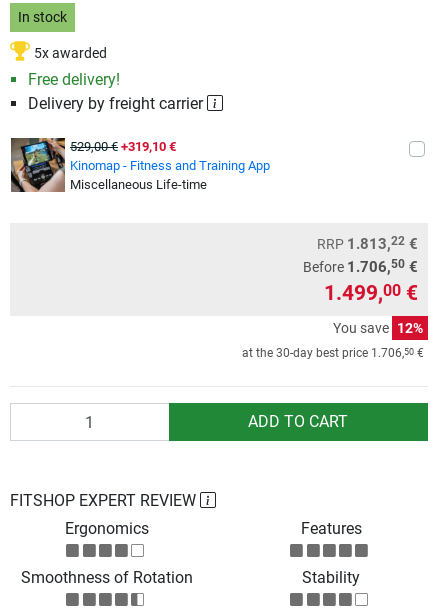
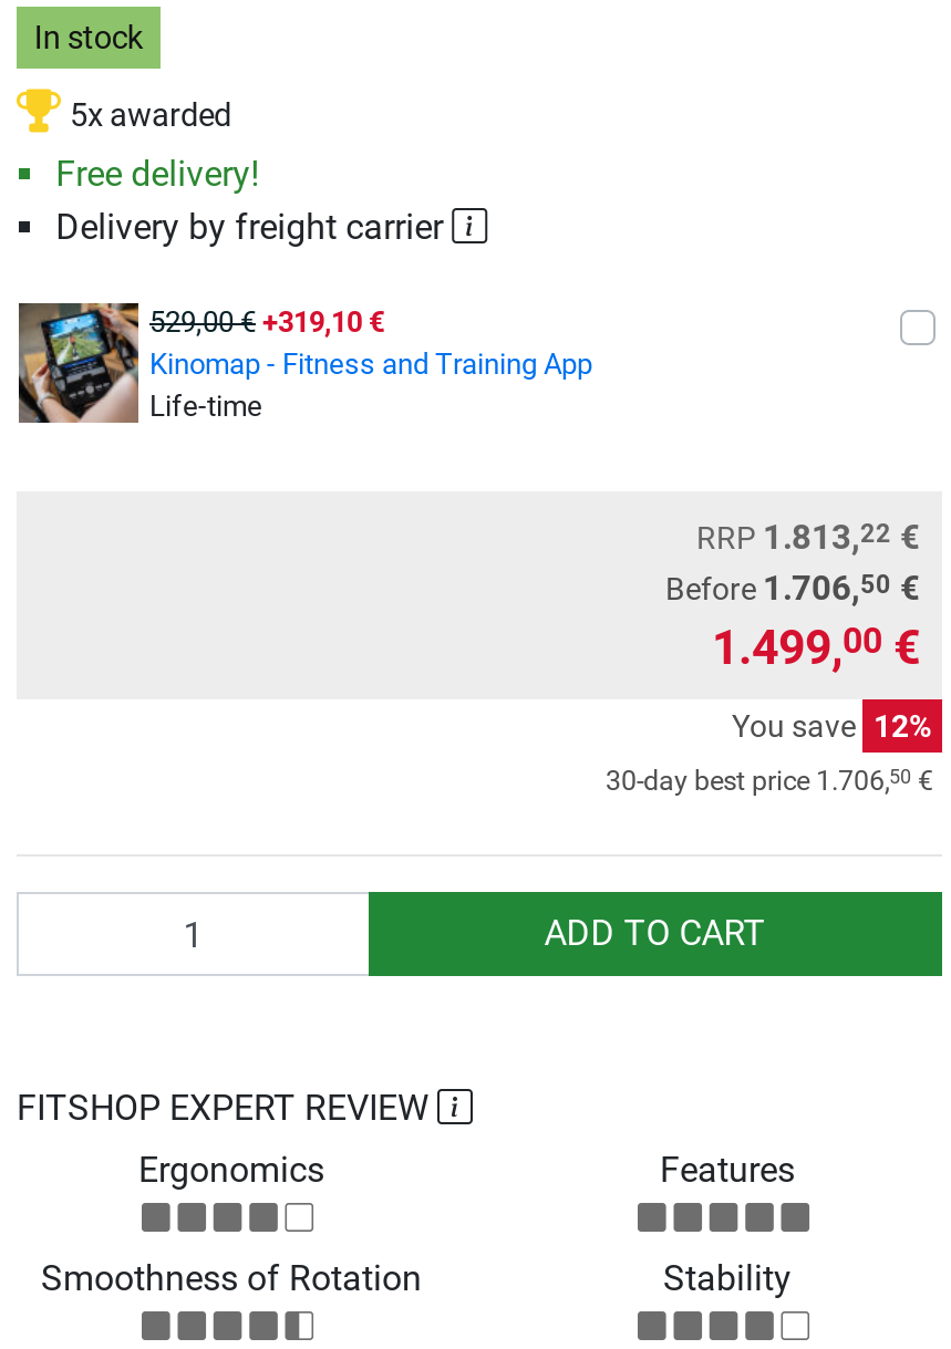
[70,176,207,191] Miscellaneous Life-time -> [149,390,262,423] Life-time
[242,346,424,360] at the 30-day best price 1.706,50 € -> [606,764,933,797] 30-day best price 1.706,50 €

